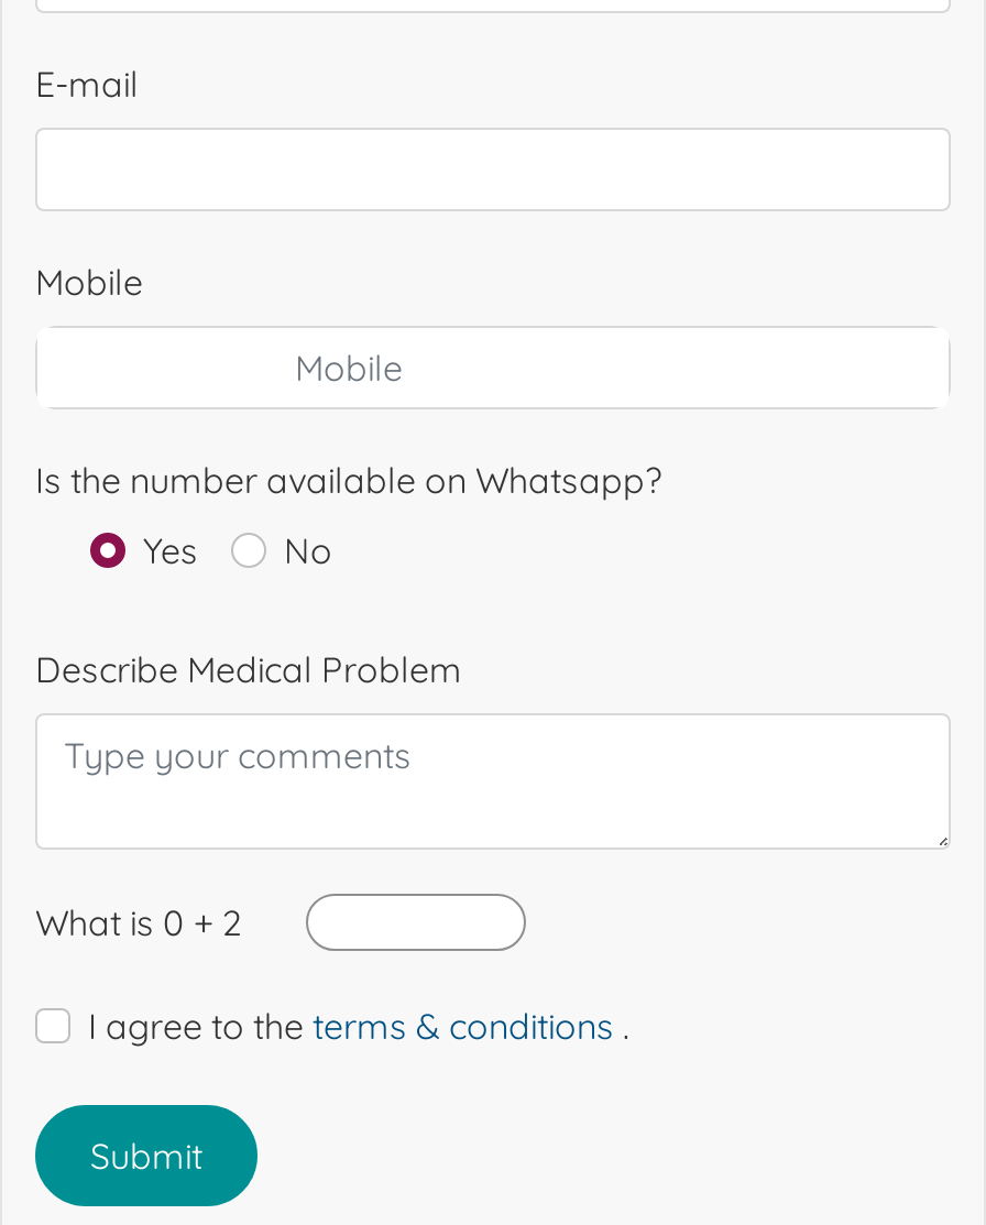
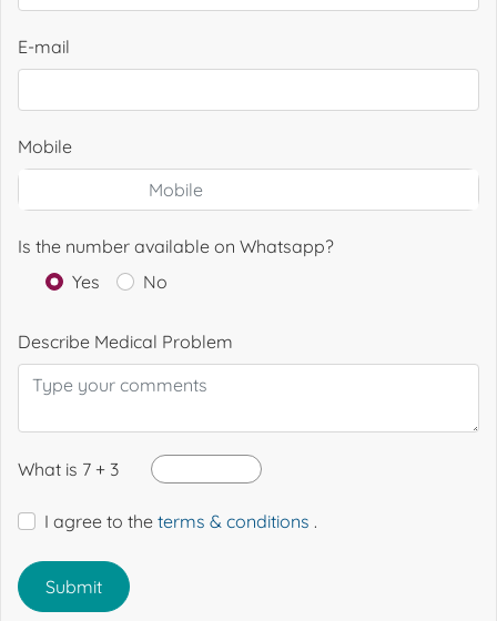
[35,900,242,944] What is 0 + 2 -> [18,458,119,480] What is 7 + 3

